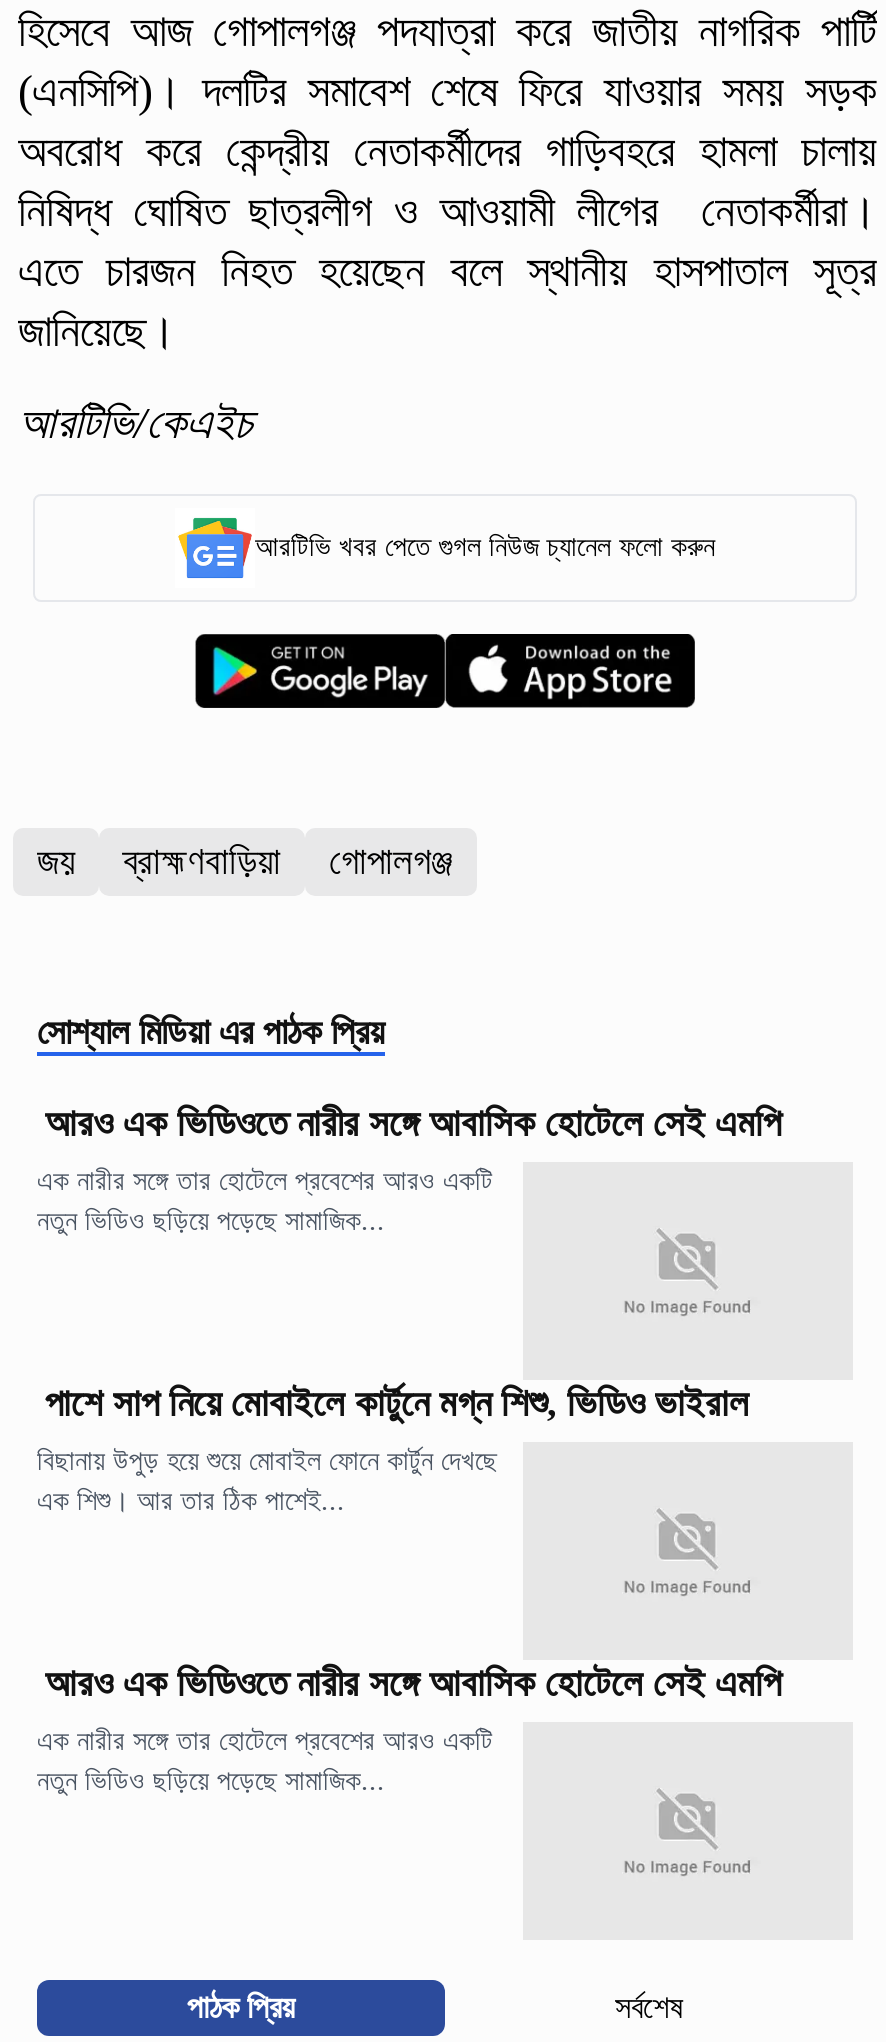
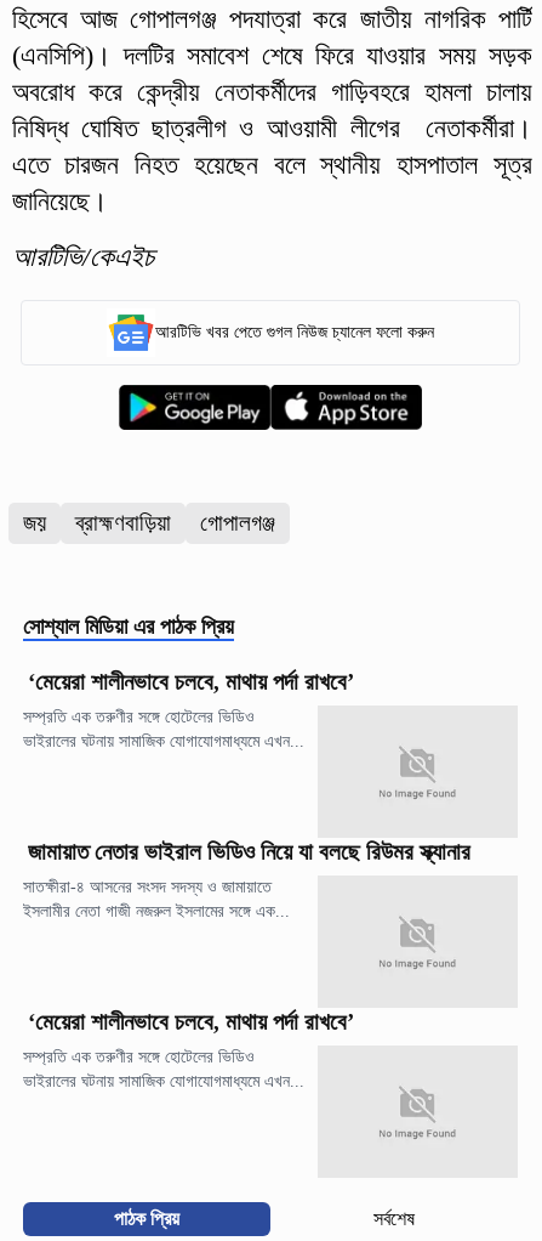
[45,1102,781,1144] আরও এক ভিডিওতে নারীর সঙ্গে আবাসিক হোটেলে সেই এমপি -> [28,669,360,694] ‘মেয়েরা শালীনভাবে চলবে, মাথায় পর্দা রাখবে’
[37,1166,493,1236] এক নারীর সঙ্গে তার হোটেলে প্রবেশের আরও একটি | নতুন ভিডিও ছড়িয়ে পড়েছে সামাজিক... -> [23,708,304,750] সম্প্রতি এক তরুণীর সঙ্গে হোটেলের ভিডিও | ভাইরালের ঘটনায় সামাজিক যোগাযোগমাধ্যমে এখন...
[45,1382,749,1424] পাশে সাপ নিয়ে মোবাইলে কার্টুনে মগ্ন শিশু, ভিডিও ভাইরাল -> [28,839,470,864] জামায়াত নেতার ভাইরাল ভিডিও নিয়ে যা বলছে রিউমর স্ক্যানার
[37,1446,497,1516] বিছানায় উপুড় হয়ে শুয়ে মোবাইল ফোনে কার্টুন দেখছে | এক শিশু। আর তার ঠিক পাশেই... -> [23,878,290,920] সাতক্ষীরা-৪ আসনের সংসদ সদস্য ও জামায়াতে | ইসলামীর নেতা গাজী নজরুল ইসলামের সঙ্গে এক...
[45,1662,781,1704] আরও এক ভিডিওতে নারীর সঙ্গে আবাসিক হোটেলে সেই এমপি -> [28,1009,360,1035] ‘মেয়েরা শালীনভাবে চলবে, মাথায় পর্দা রাখবে’
[37,1726,493,1796] এক নারীর সঙ্গে তার হোটেলে প্রবেশের আরও একটি | নতুন ভিডিও ছড়িয়ে পড়েছে সামাজিক... -> [23,1048,304,1090] সম্প্রতি এক তরুণীর সঙ্গে হোটেলের ভিডিও | ভাইরালের ঘটনায় সামাজিক যোগাযোগমাধ্যমে এখন...

